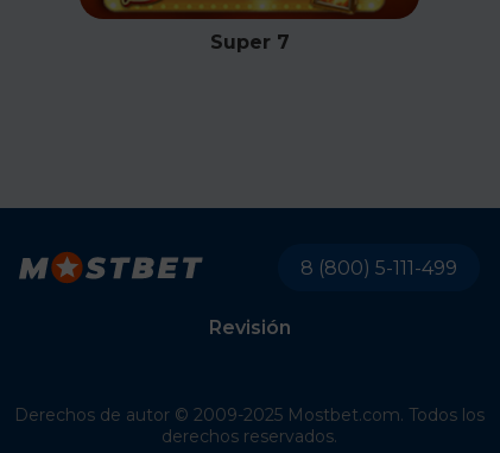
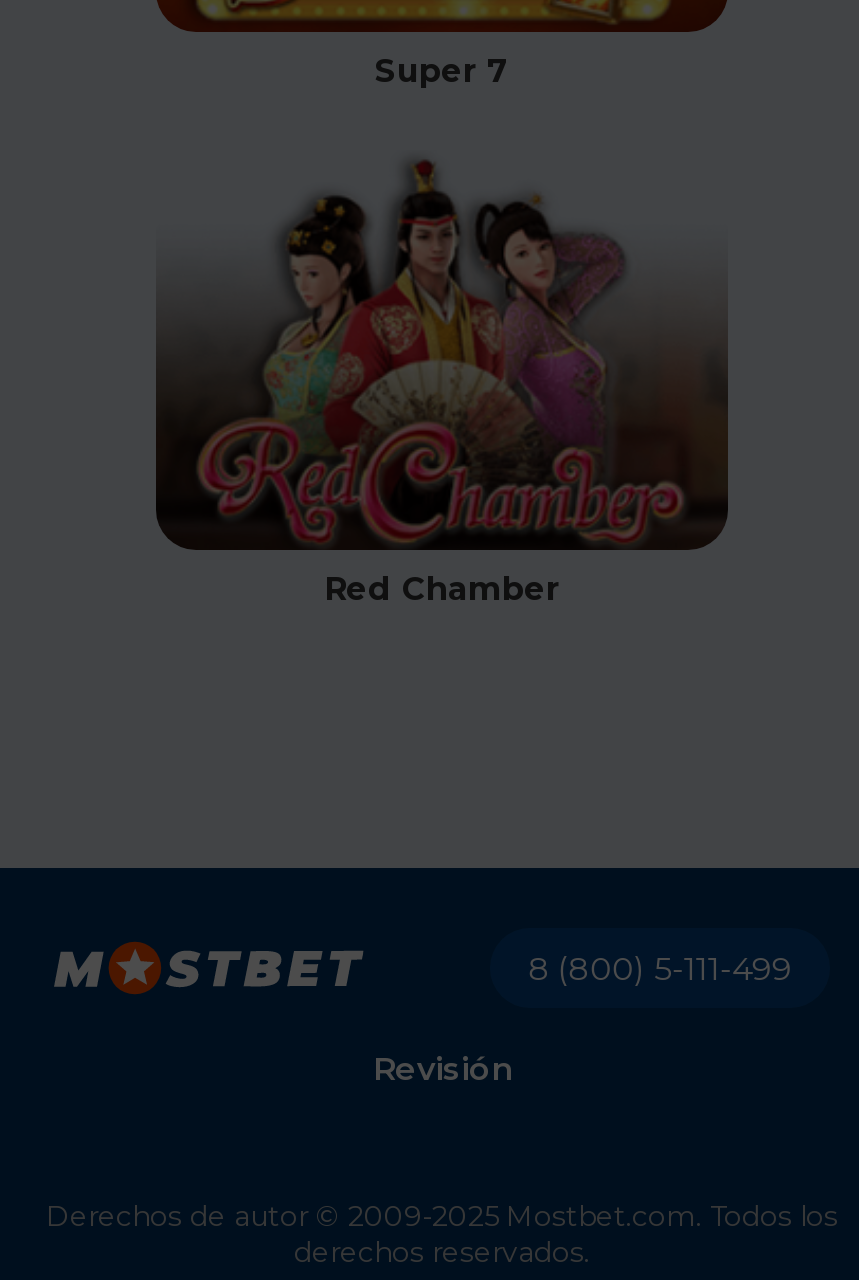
none -> [154,156,730,608] [image] | Red Chamber

